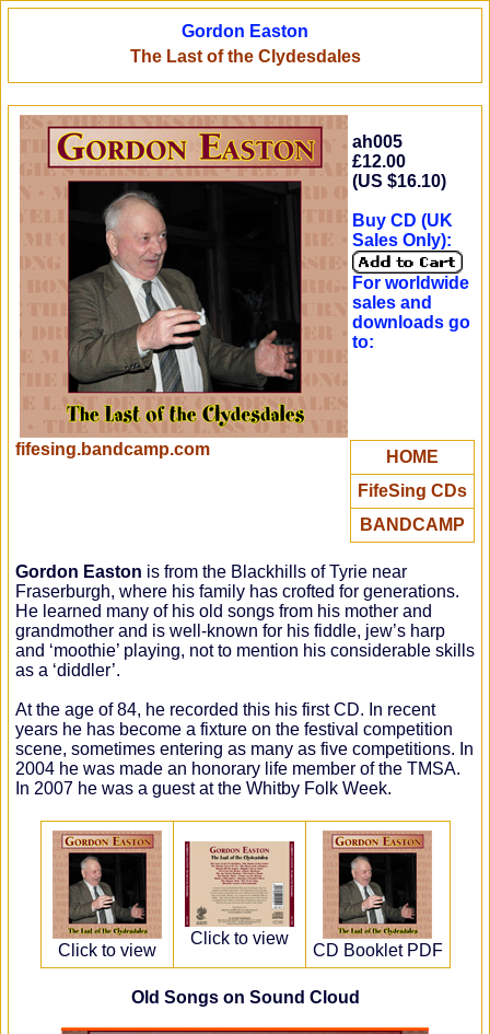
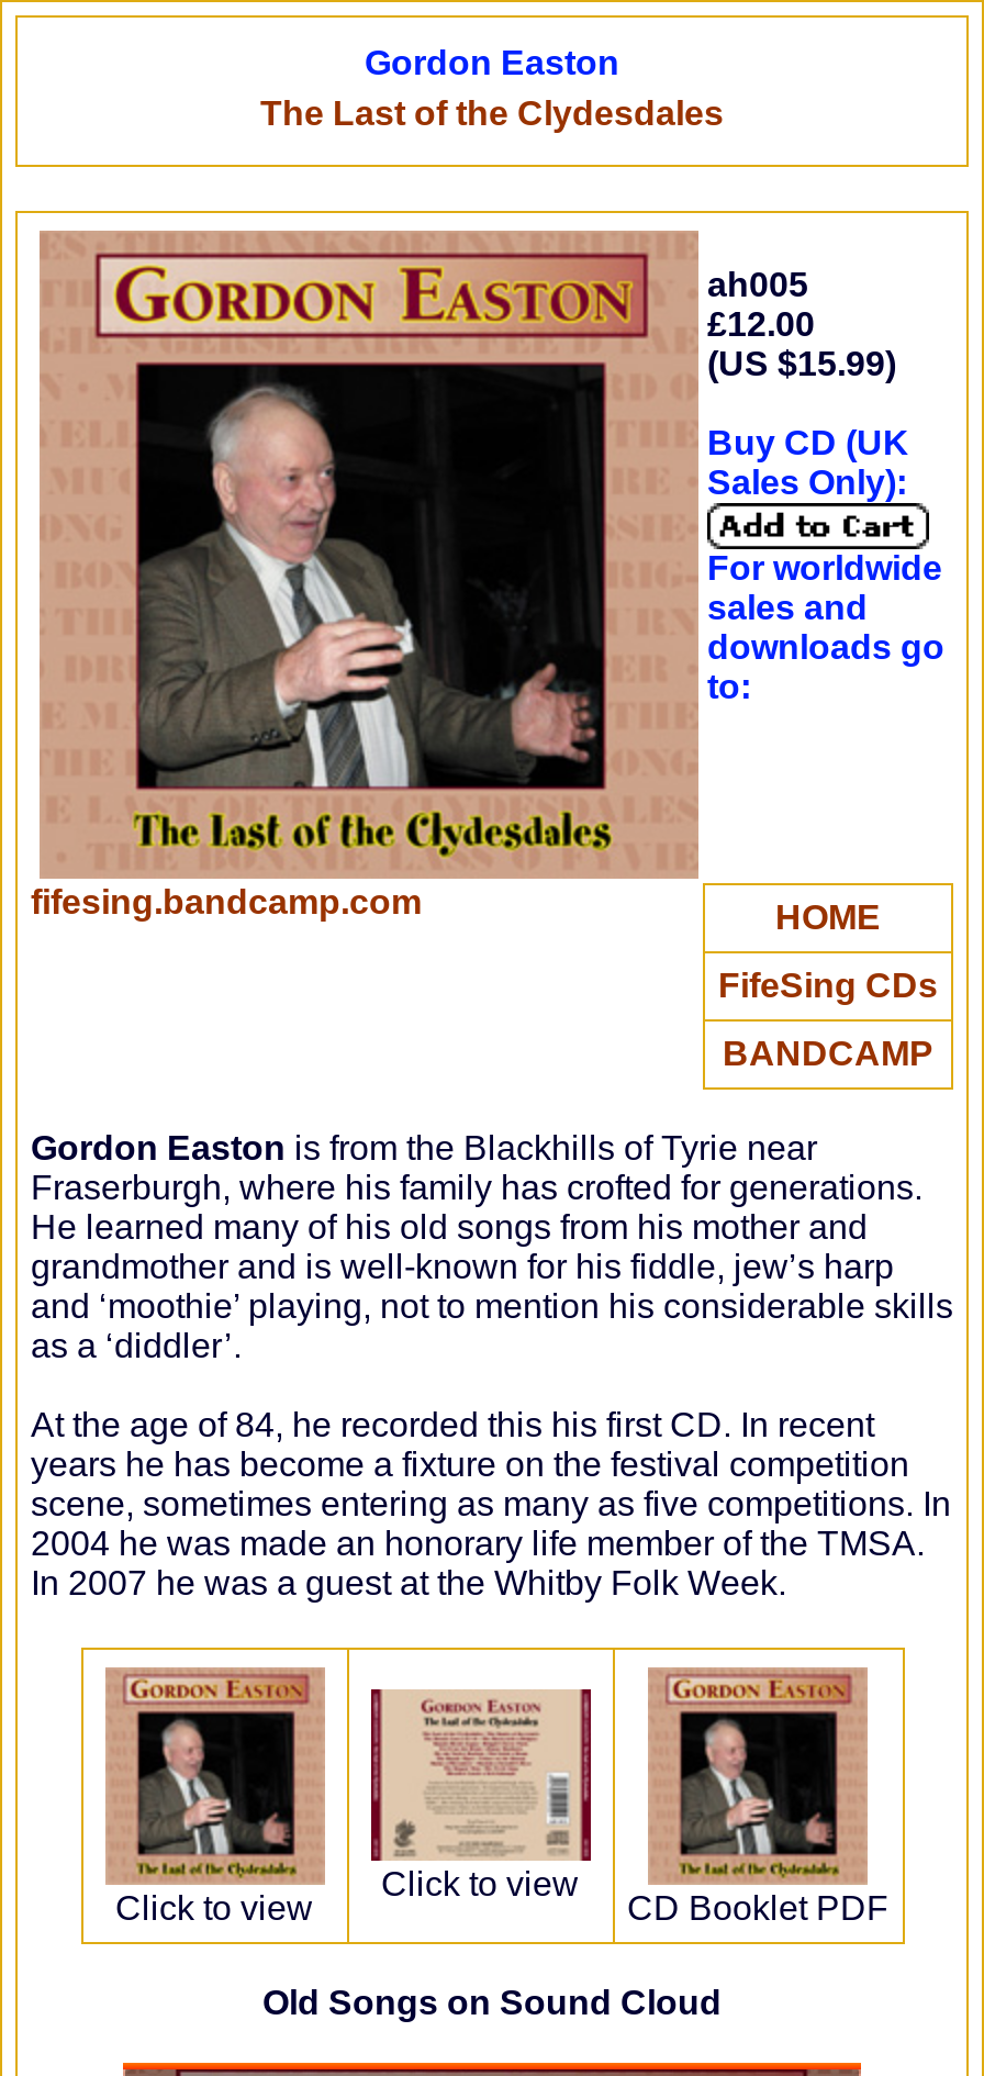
[352,172,446,190] (US $16.10) -> [707,345,896,382] (US $15.99)

